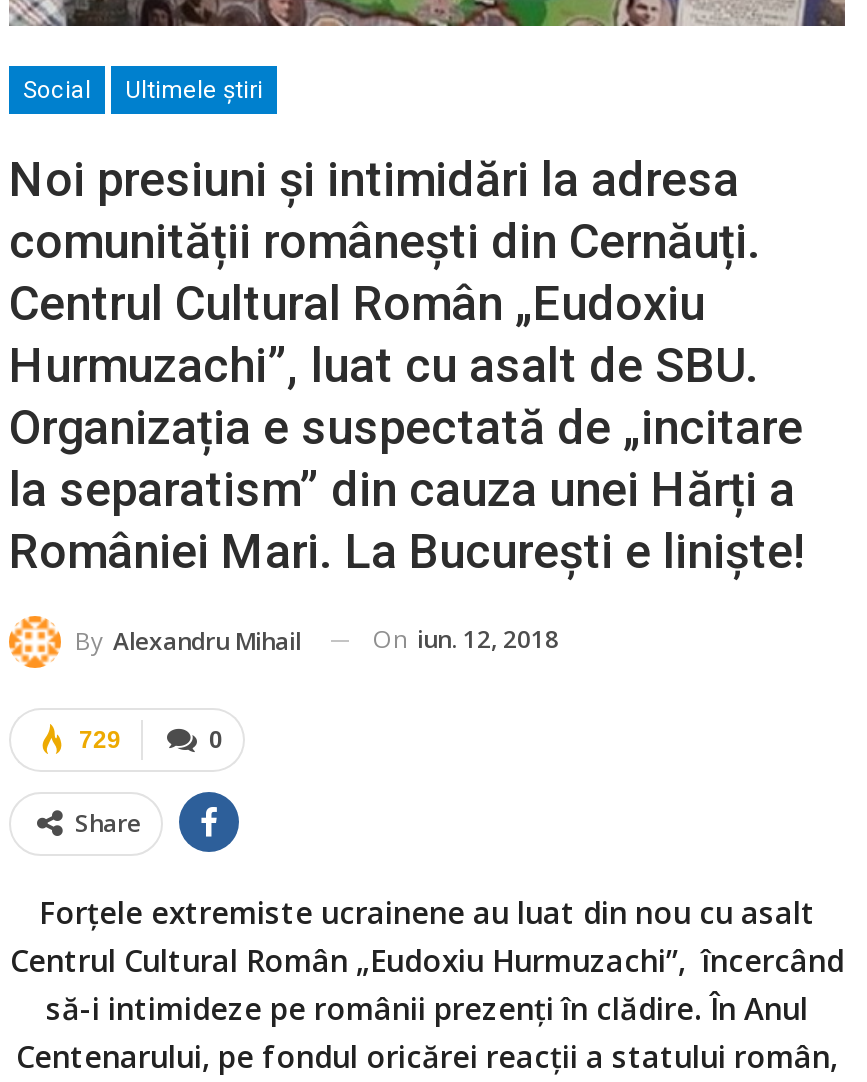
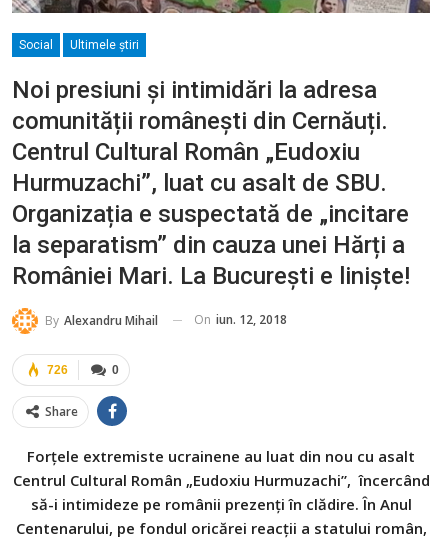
[79,726,121,754] 729 -> [47,363,68,377] 726

